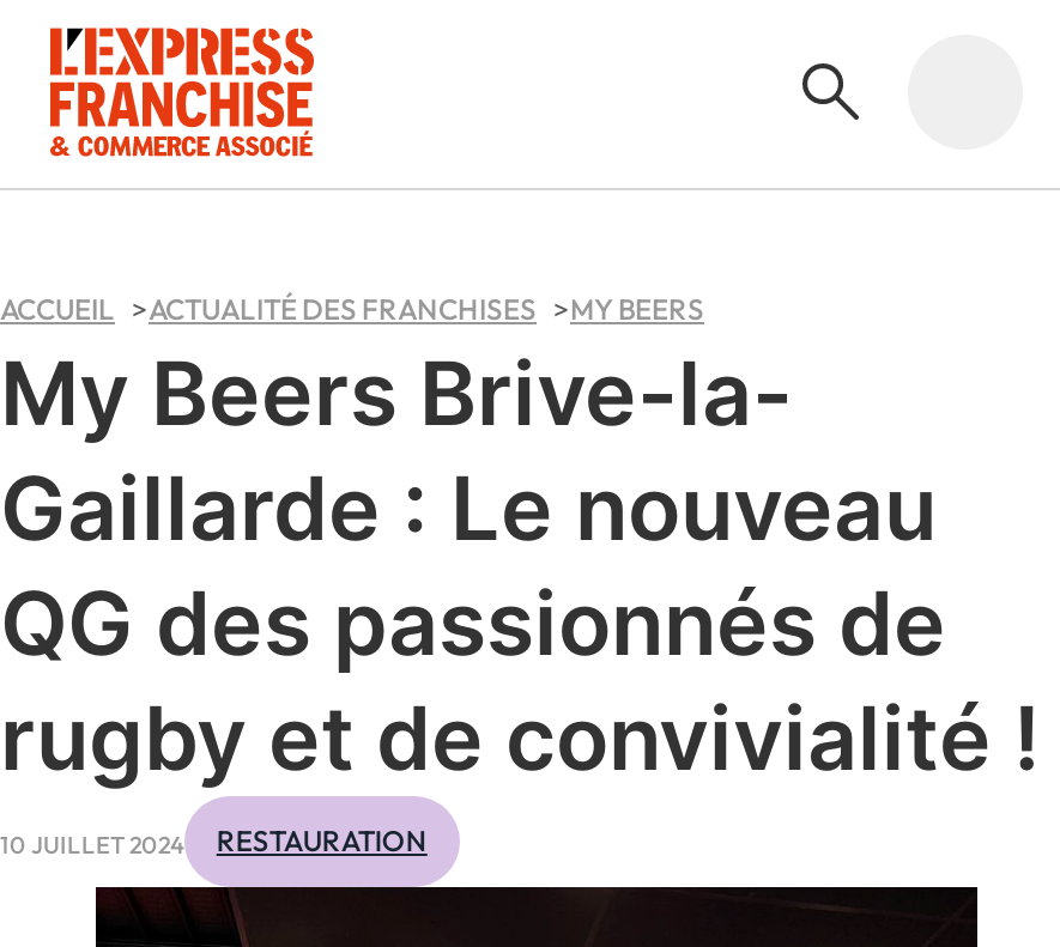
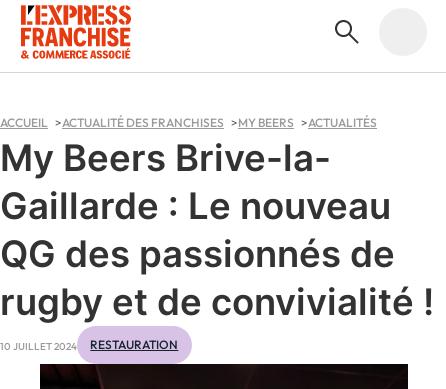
none -> [308,115,377,130] ACTUALITÉS

